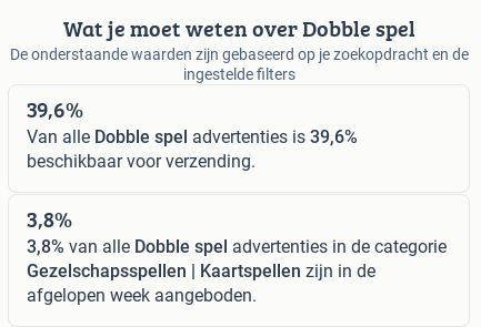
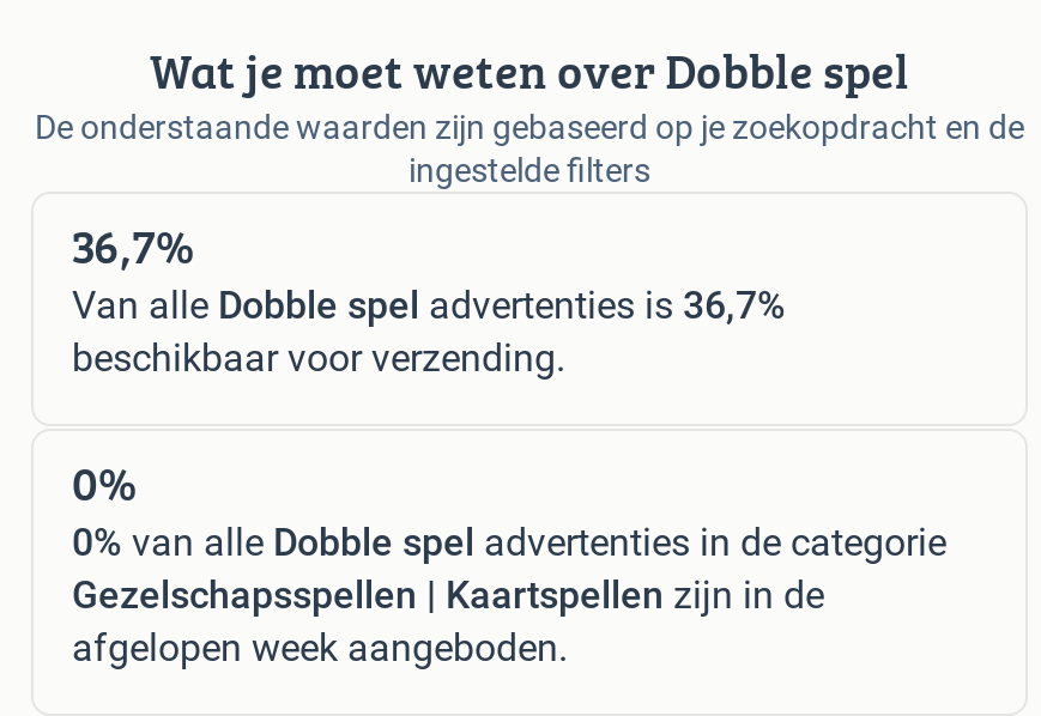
[27,94,83,126] 39,6% -> [72,212,194,281] 36,7%
[27,127,358,148] Van alle Dobble spel advertenties is 39,6% -> [72,284,786,329] Van alle Dobble spel advertenties is 36,7%
[27,203,72,235] 3,8% -> [72,449,137,518] 0%
[27,237,447,258] 3,8% van alle Dobble spel advertenties in de categorie -> [72,521,946,566] 0% van alle Dobble spel advertenties in de categorie

